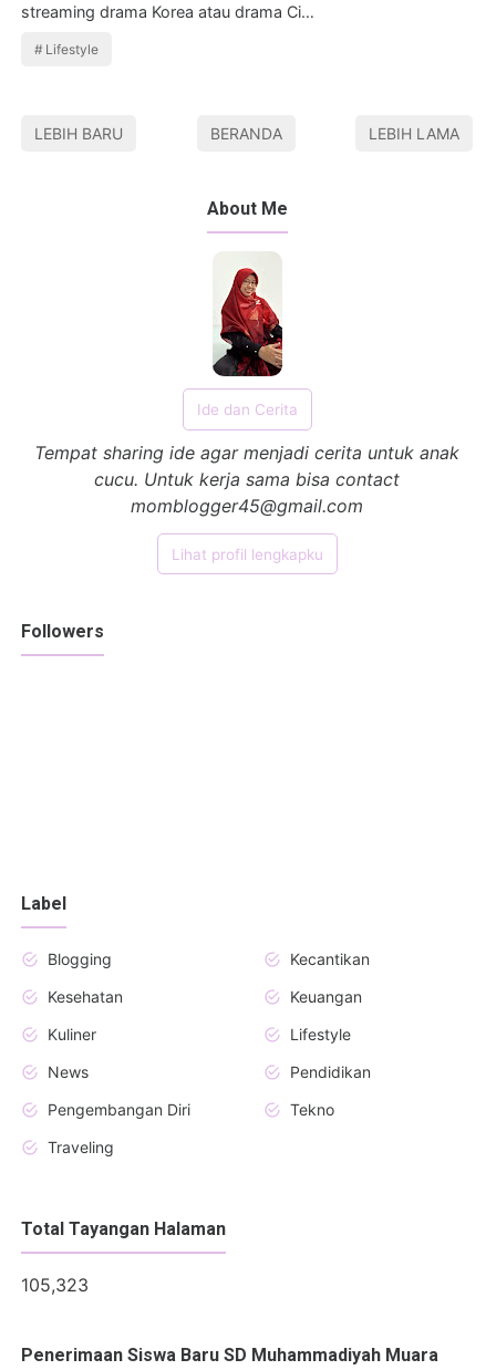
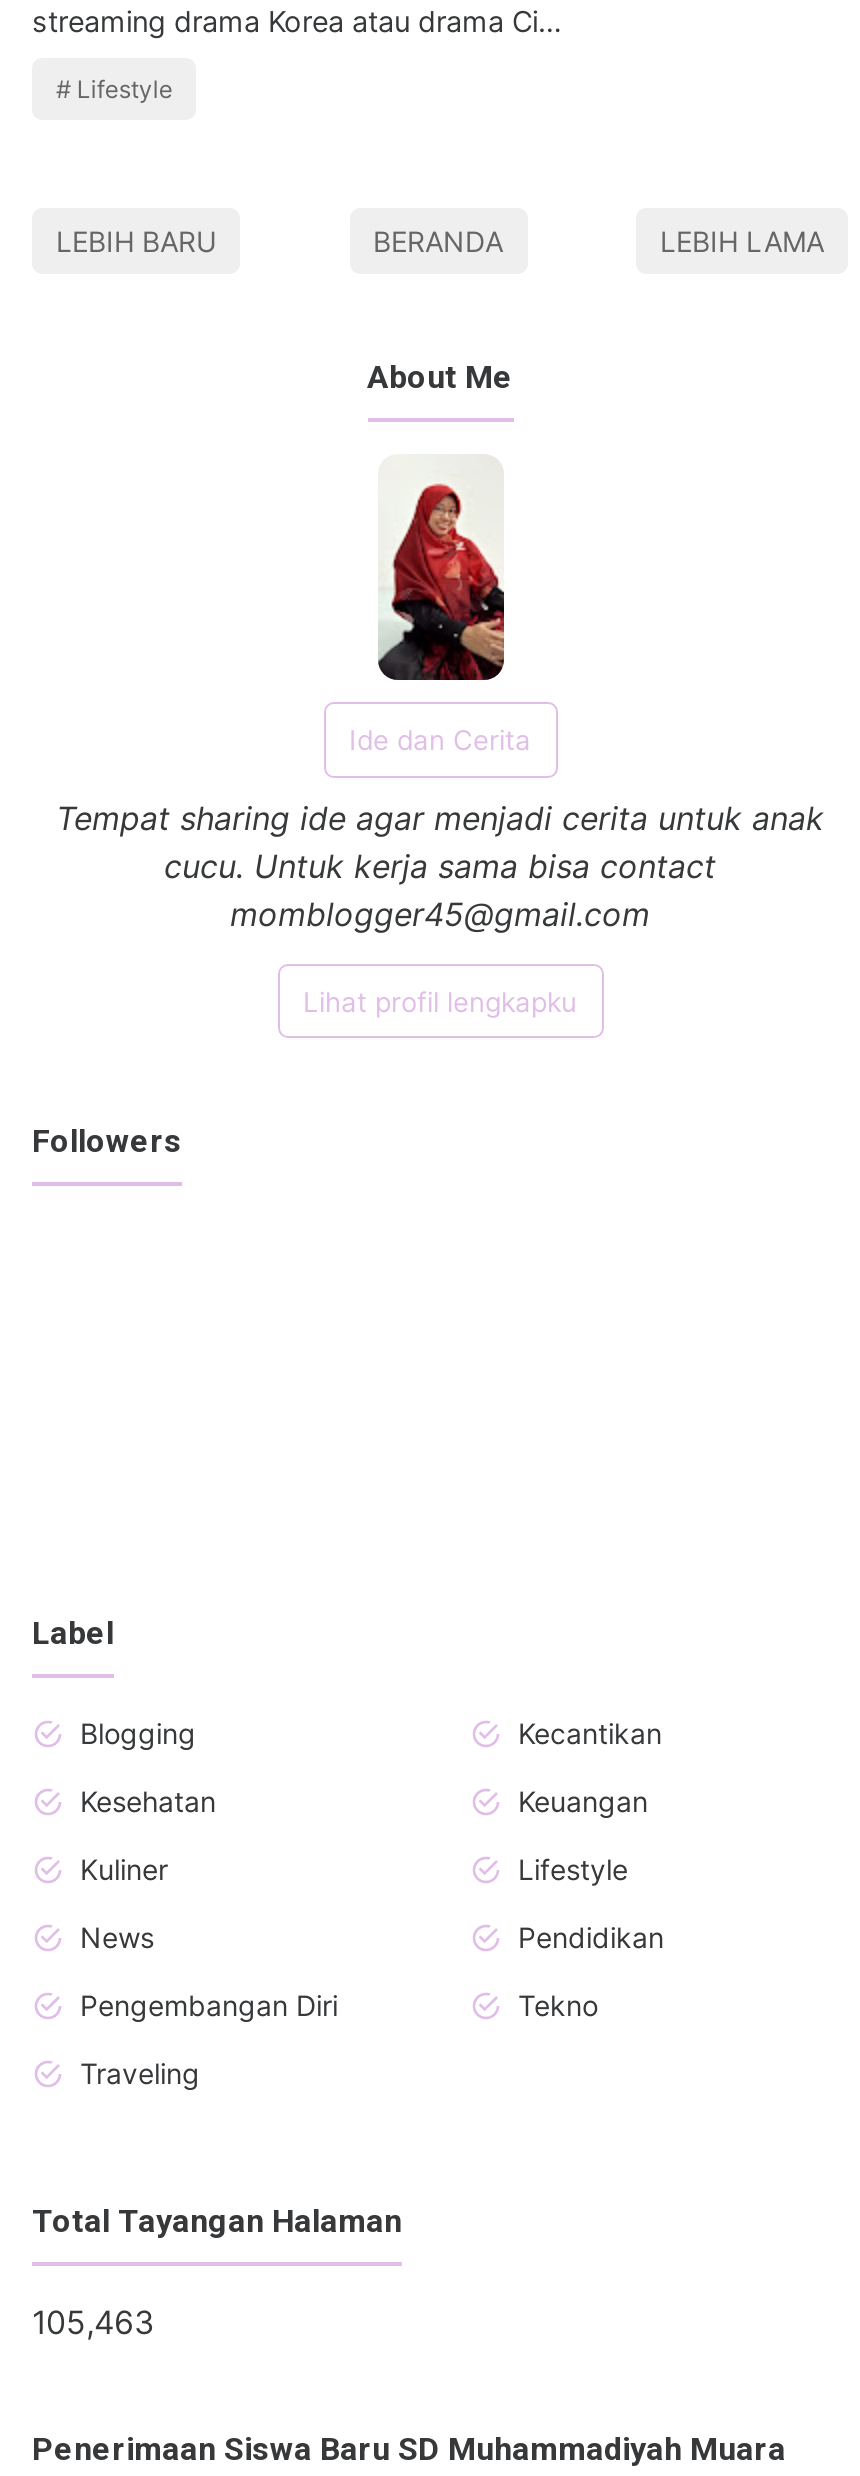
[21,1274,89,1296] 105,323 -> [32,2303,154,2343] 105,463

